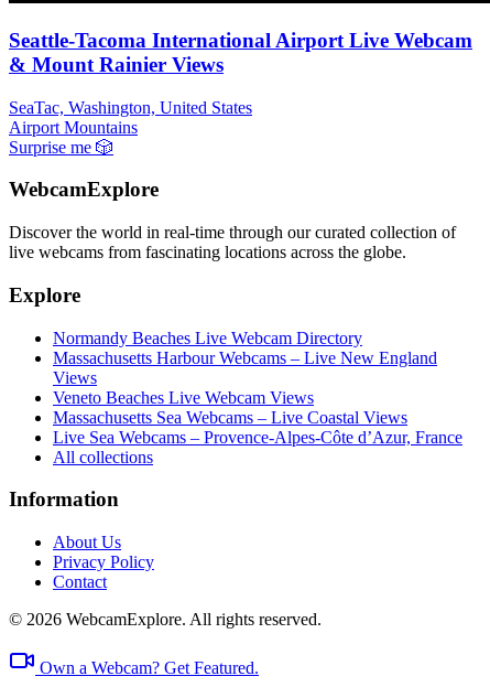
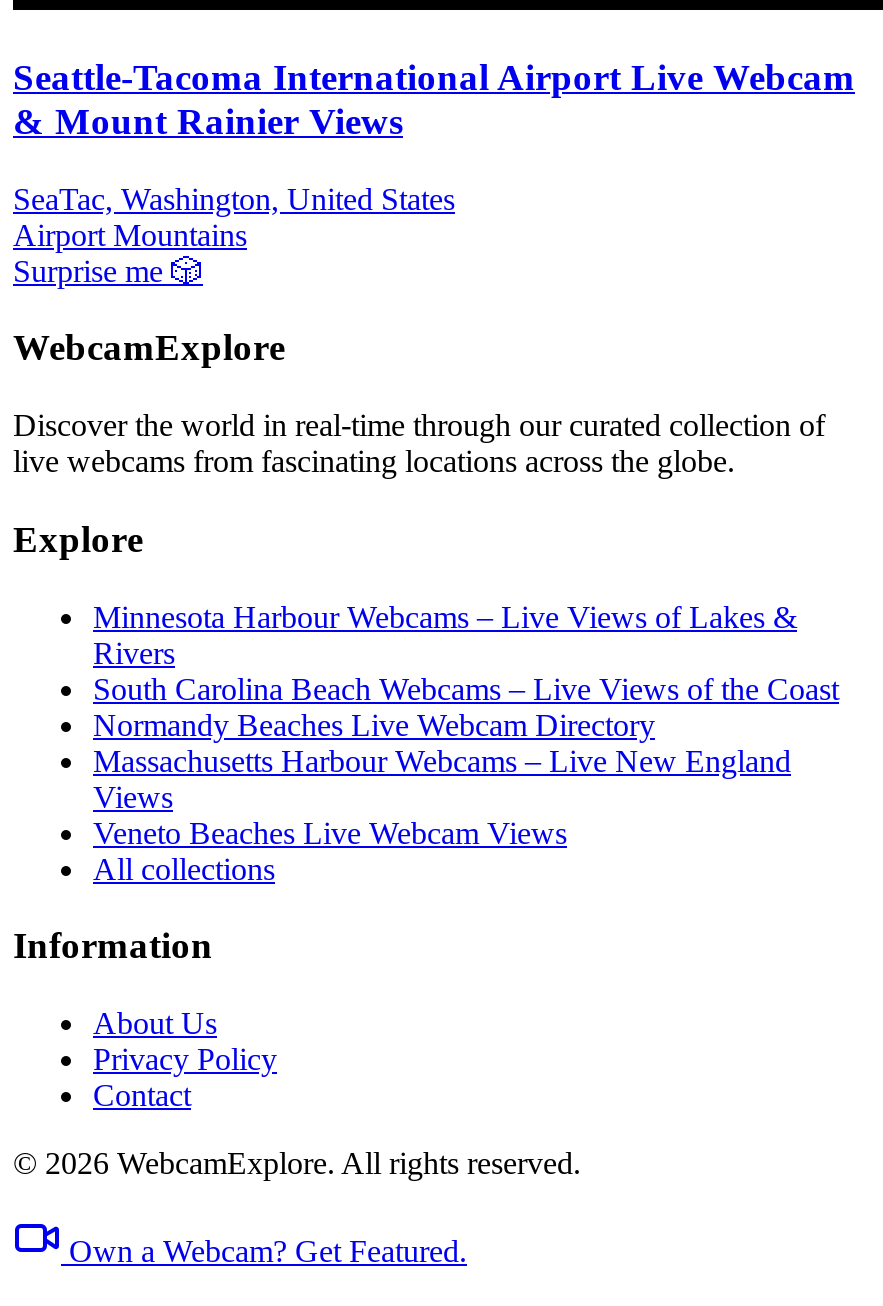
none -> [93,599,839,705] Minnesota Harbour Webcams – Live Views of Lakes & | Rivers | South Carolina Beach Webcams – Live Views of the Coast
moved [53,328,437,406] -> [93,707,791,849]: Normandy Beaches Live Webcam Directory | Massachusetts Harbour Webcams – Live New England | Views | Veneto Beaches Live Webcam Views
[53,407,462,446] Massachusetts Sea Webcams – Live Coastal Views | Live Sea Webcams – Provence‑Alpes‑Côte d’Azur, France -> none

